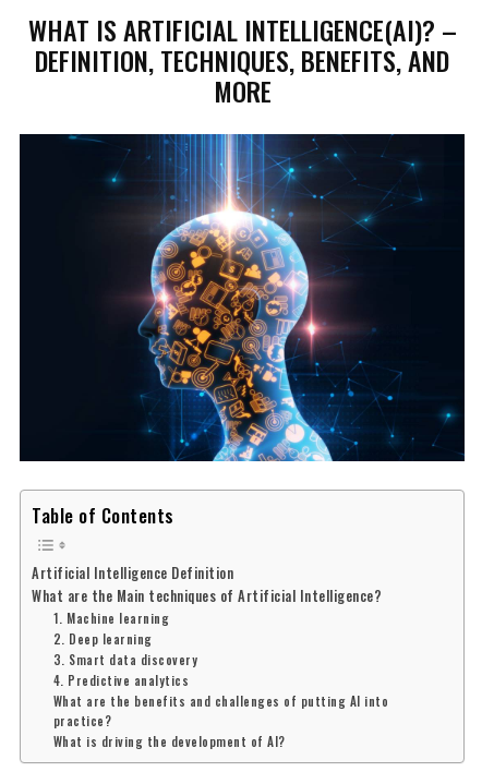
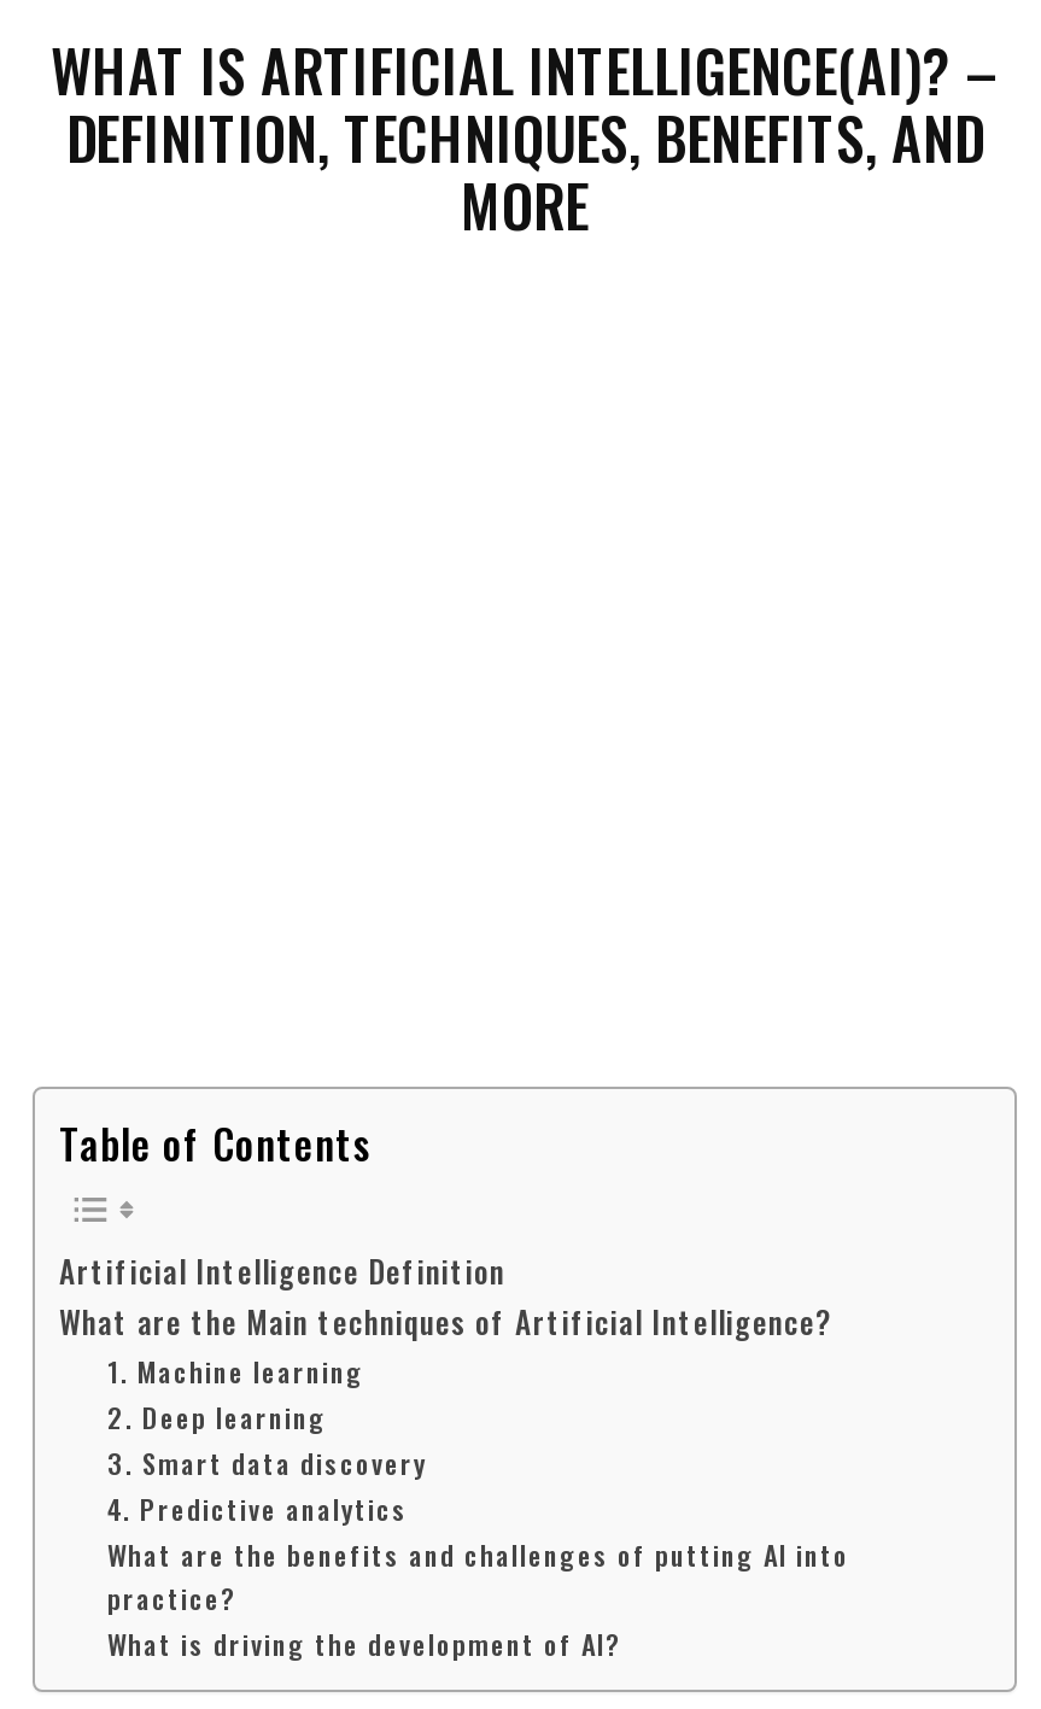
[19,133,466,462] [image] -> none

